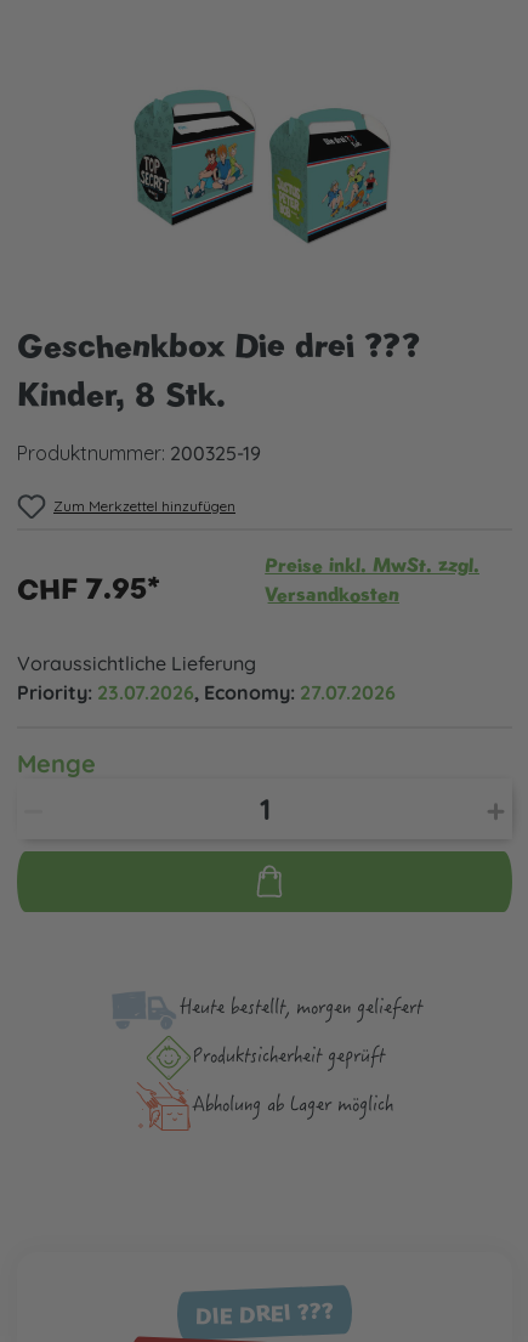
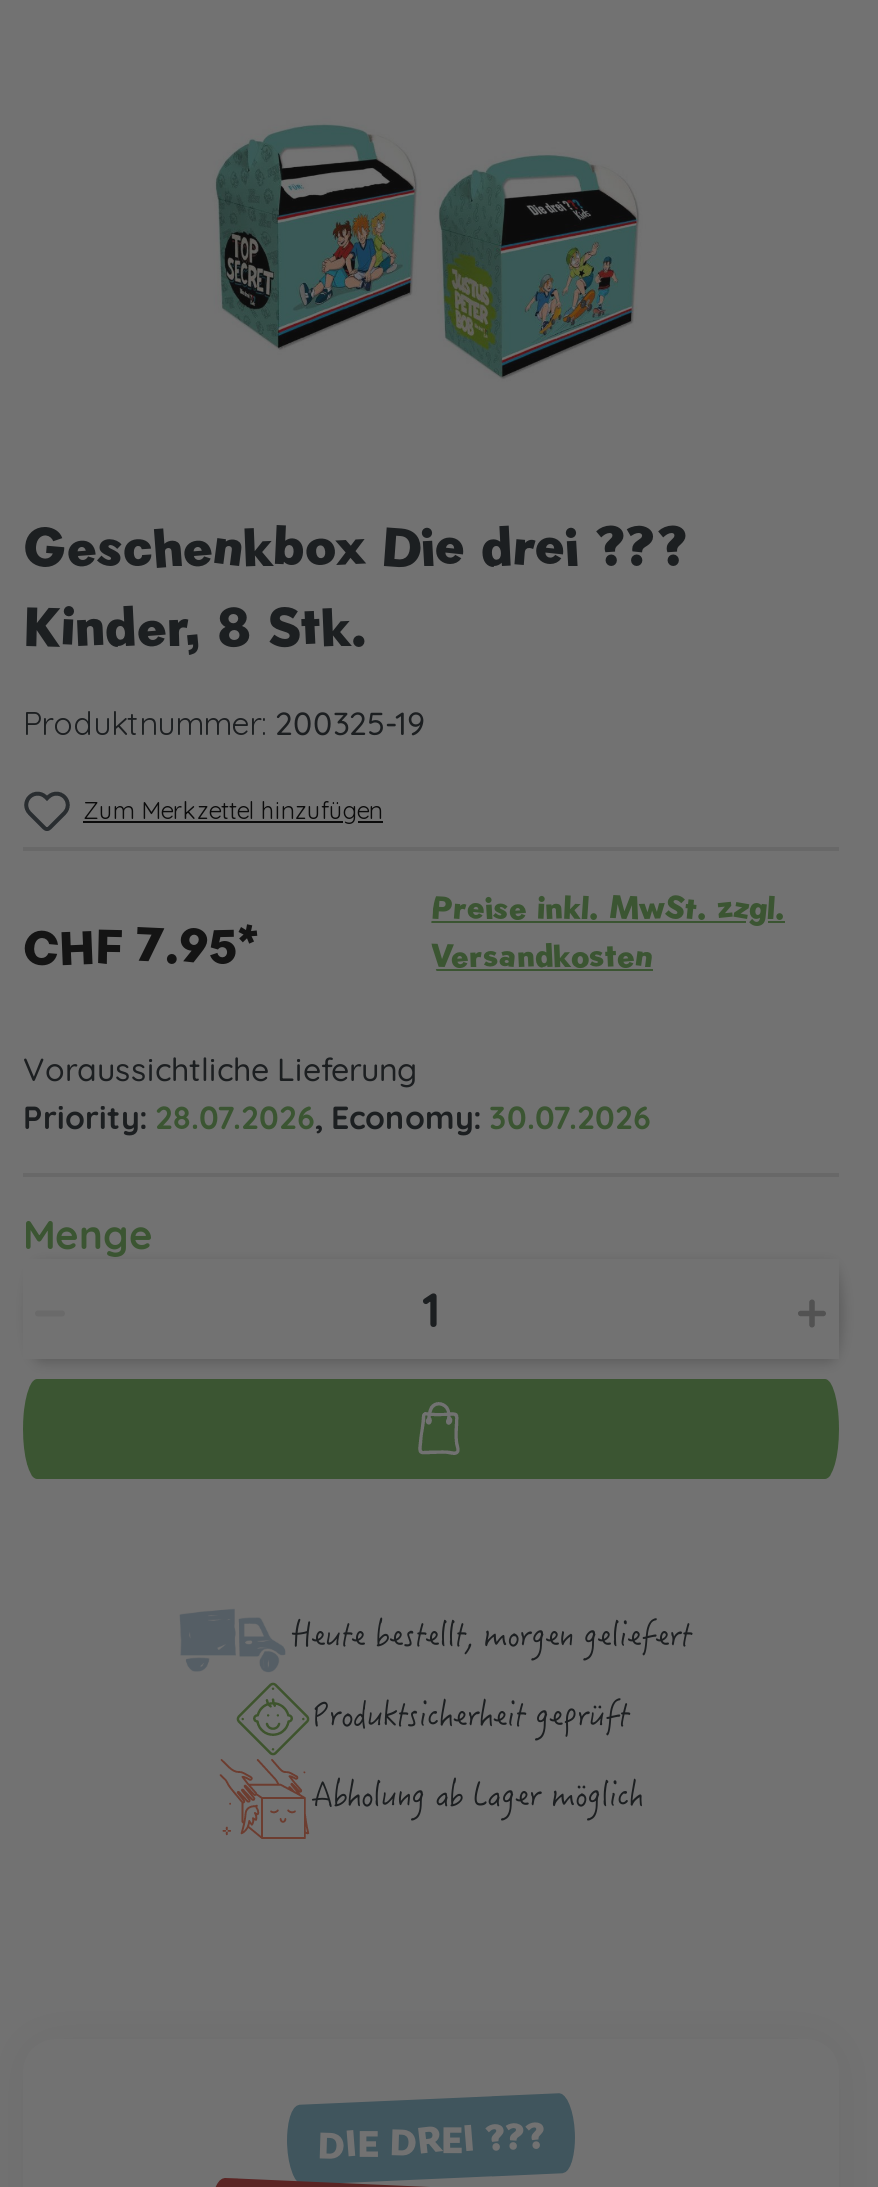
[17,680,396,704] Priority: 23.07.2026, Economy: 27.07.2026 -> [23,1097,651,1137] Priority: 28.07.2026, Economy: 30.07.2026

